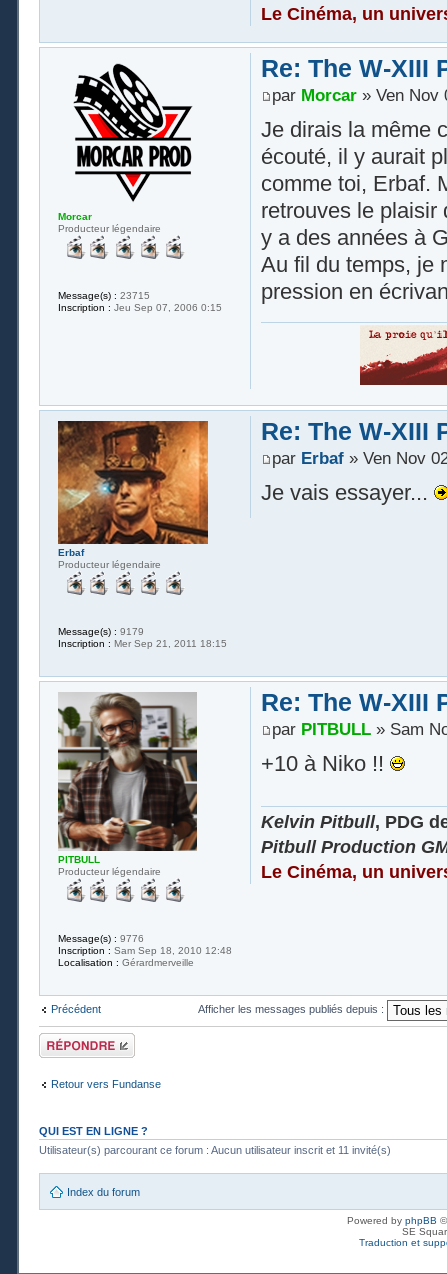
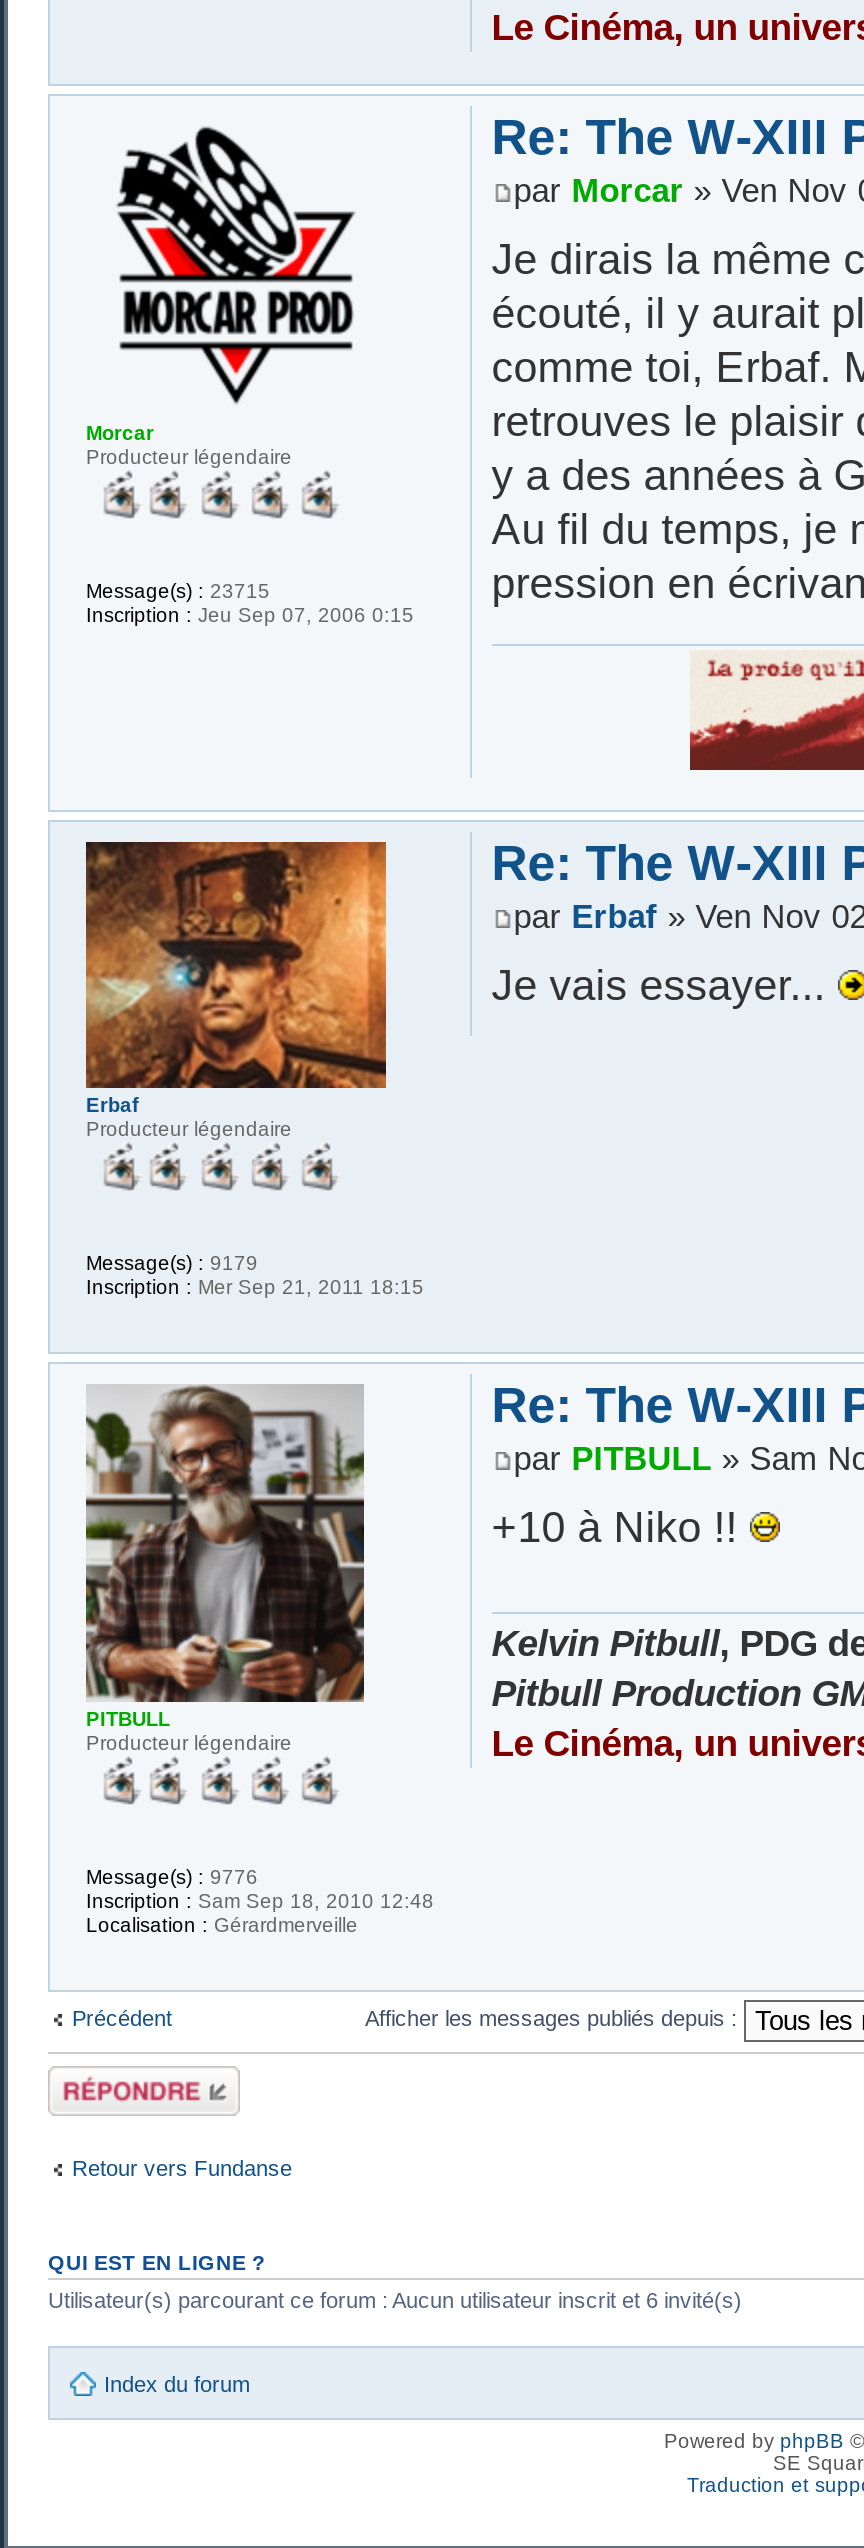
[39,1144,391,1156] Utilisateur(s) parcourant ce forum : Aucun utilisateur inscrit et 11 invité(s) -> [48,2288,742,2312] Utilisateur(s) parcourant ce forum : Aucun utilisateur inscrit et 6 invité(s)

